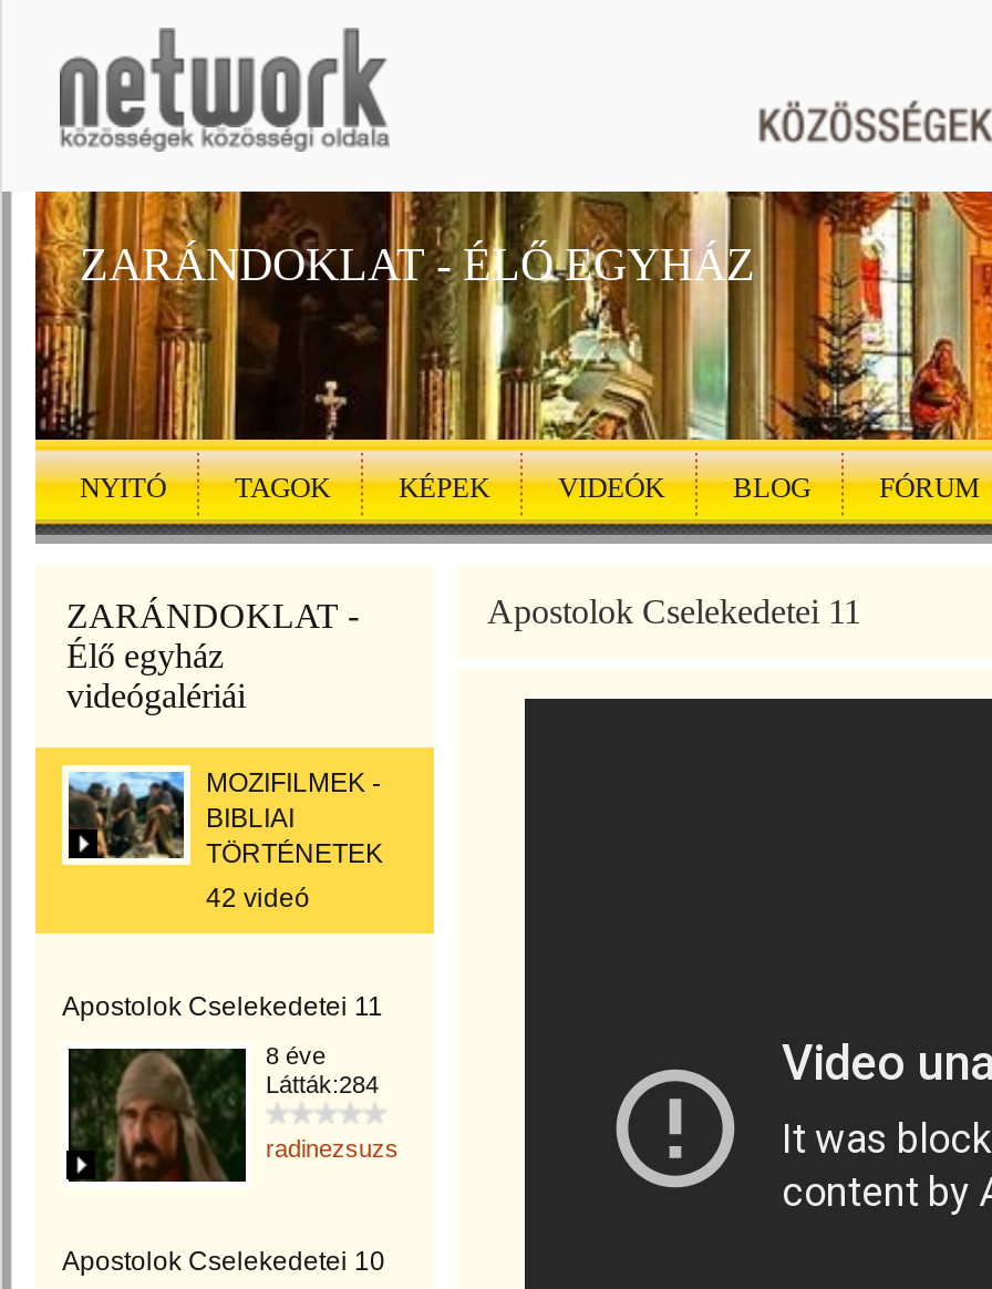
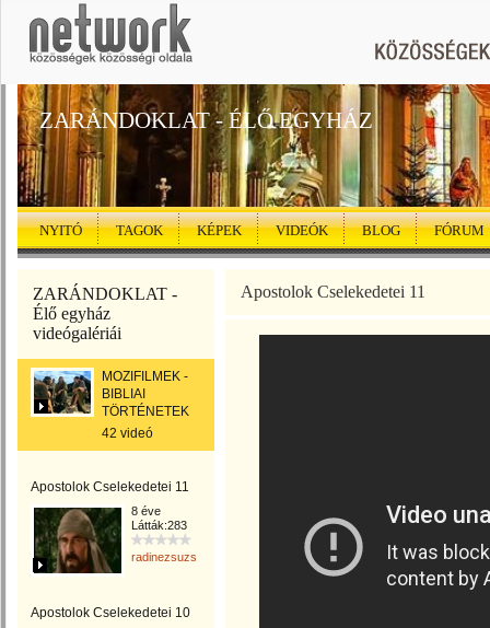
[266,1071,379,1097] Látták:284 -> [131,519,187,532] Látták:283

